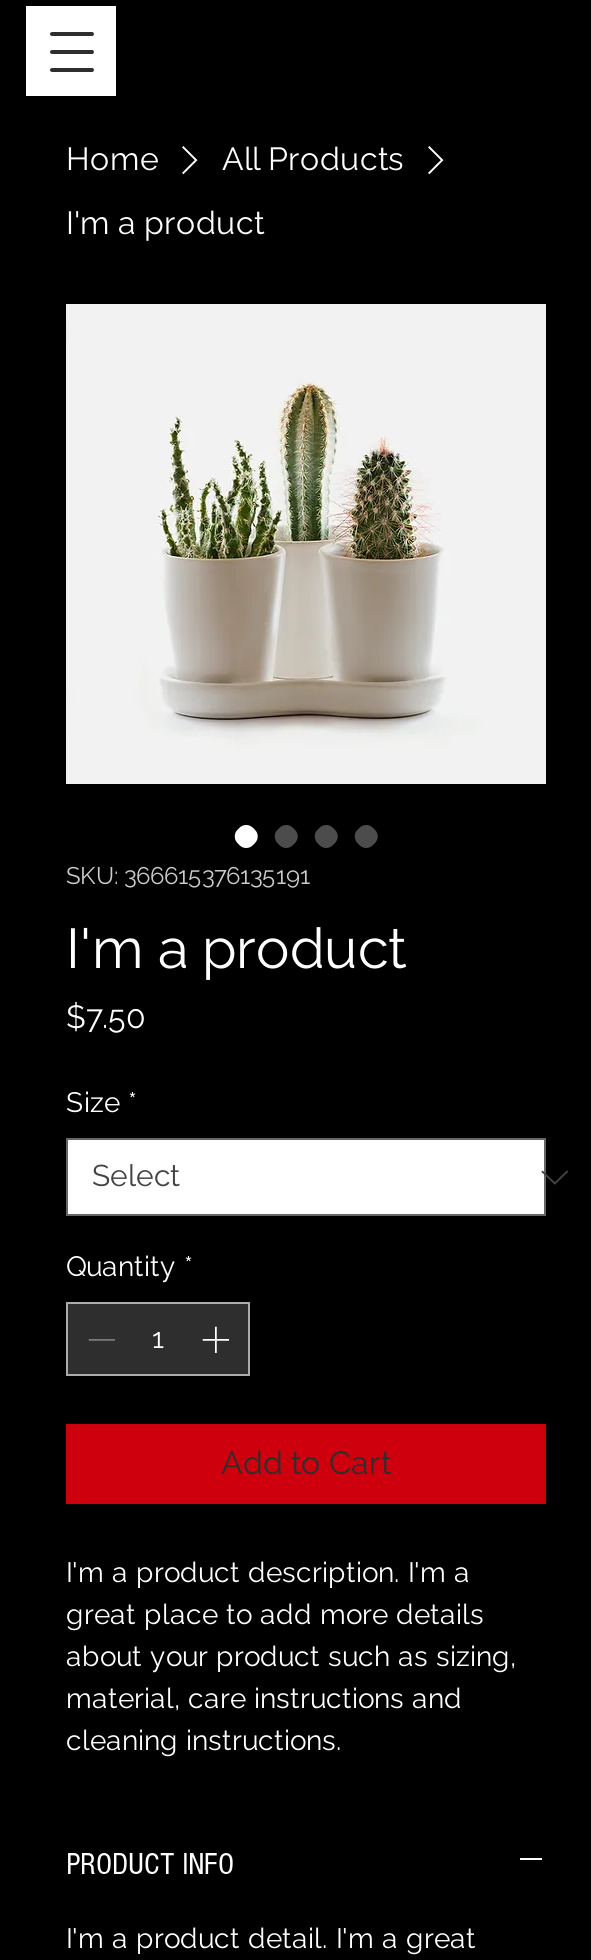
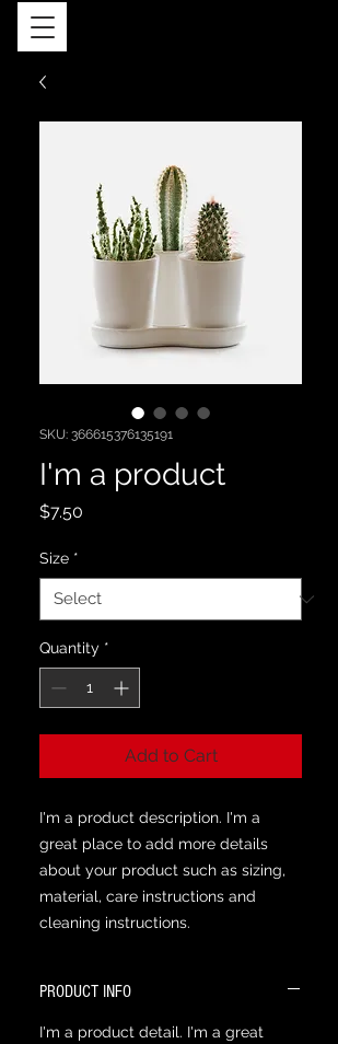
[66,140,404,242] Home | All Products | I'm a product -> none
moved [152,384,450,740] -> [86,165,249,360]: [image]

